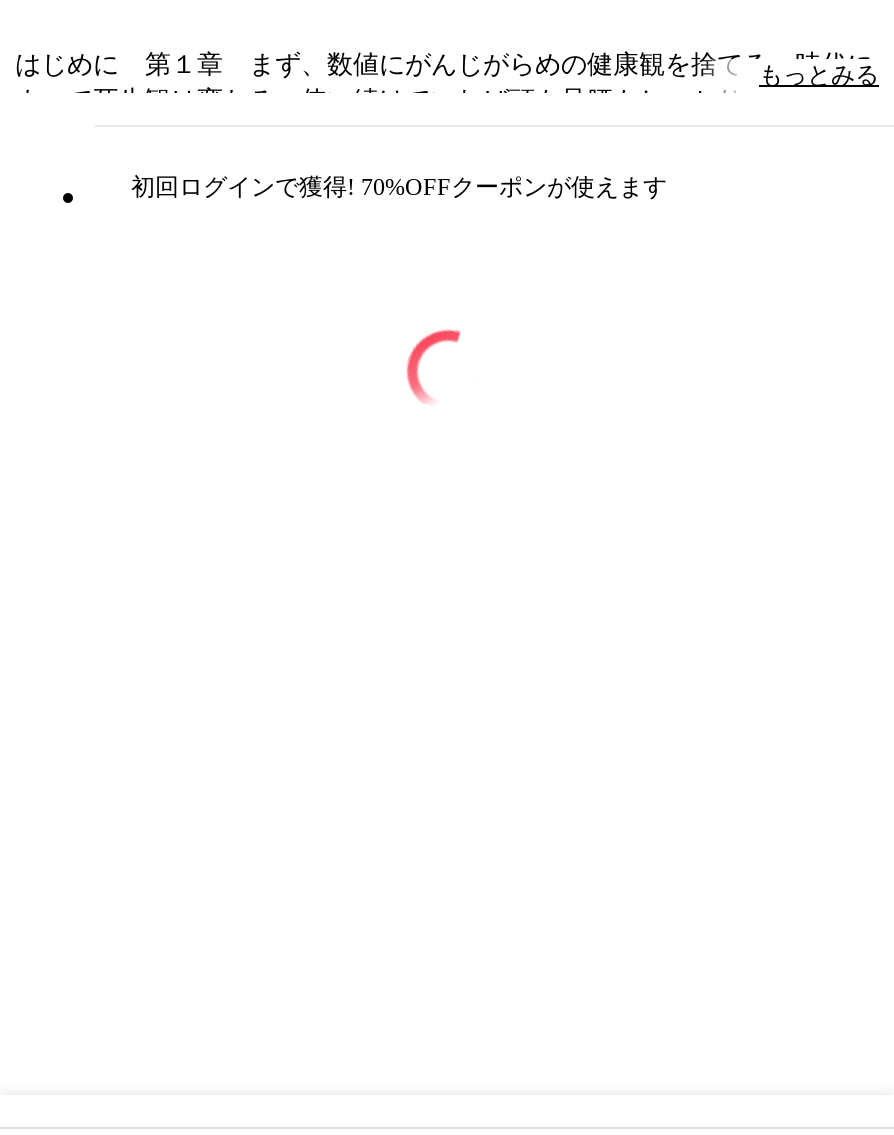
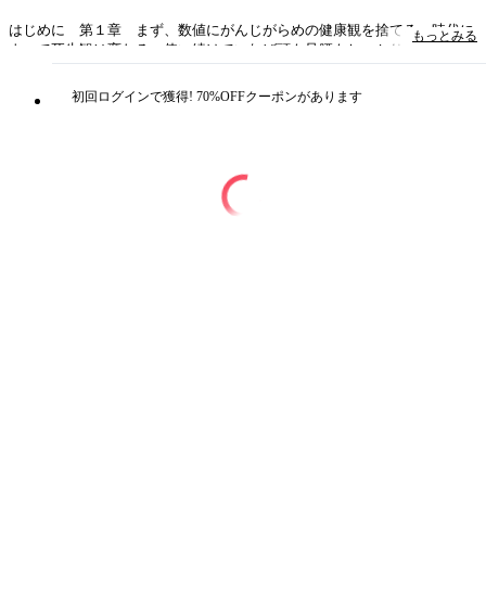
[131,173,667,201] 初回ログインで獲得! 70%OFFクーポンが使えます -> [72,89,362,104] 初回ログインで獲得! 70%OFFクーポンがあります

